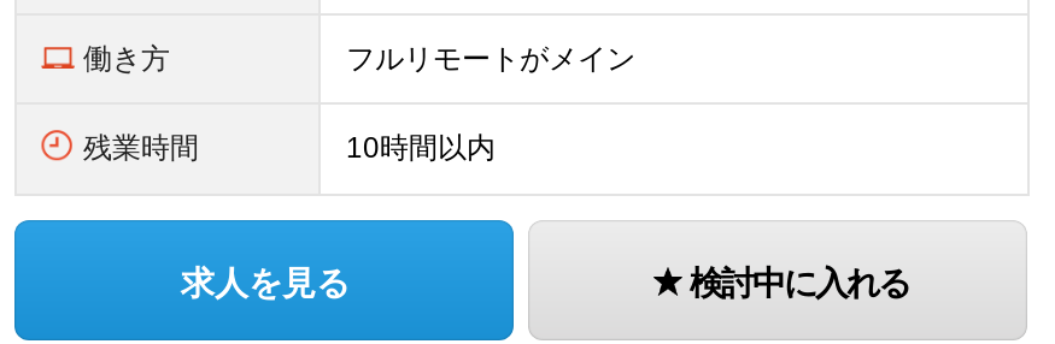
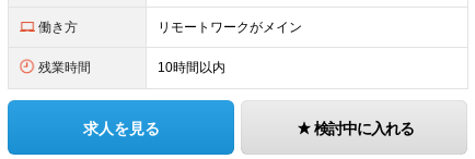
[346,42,635,76] フルリモートがメイン -> [158,20,303,35] リモートワークがメイン

